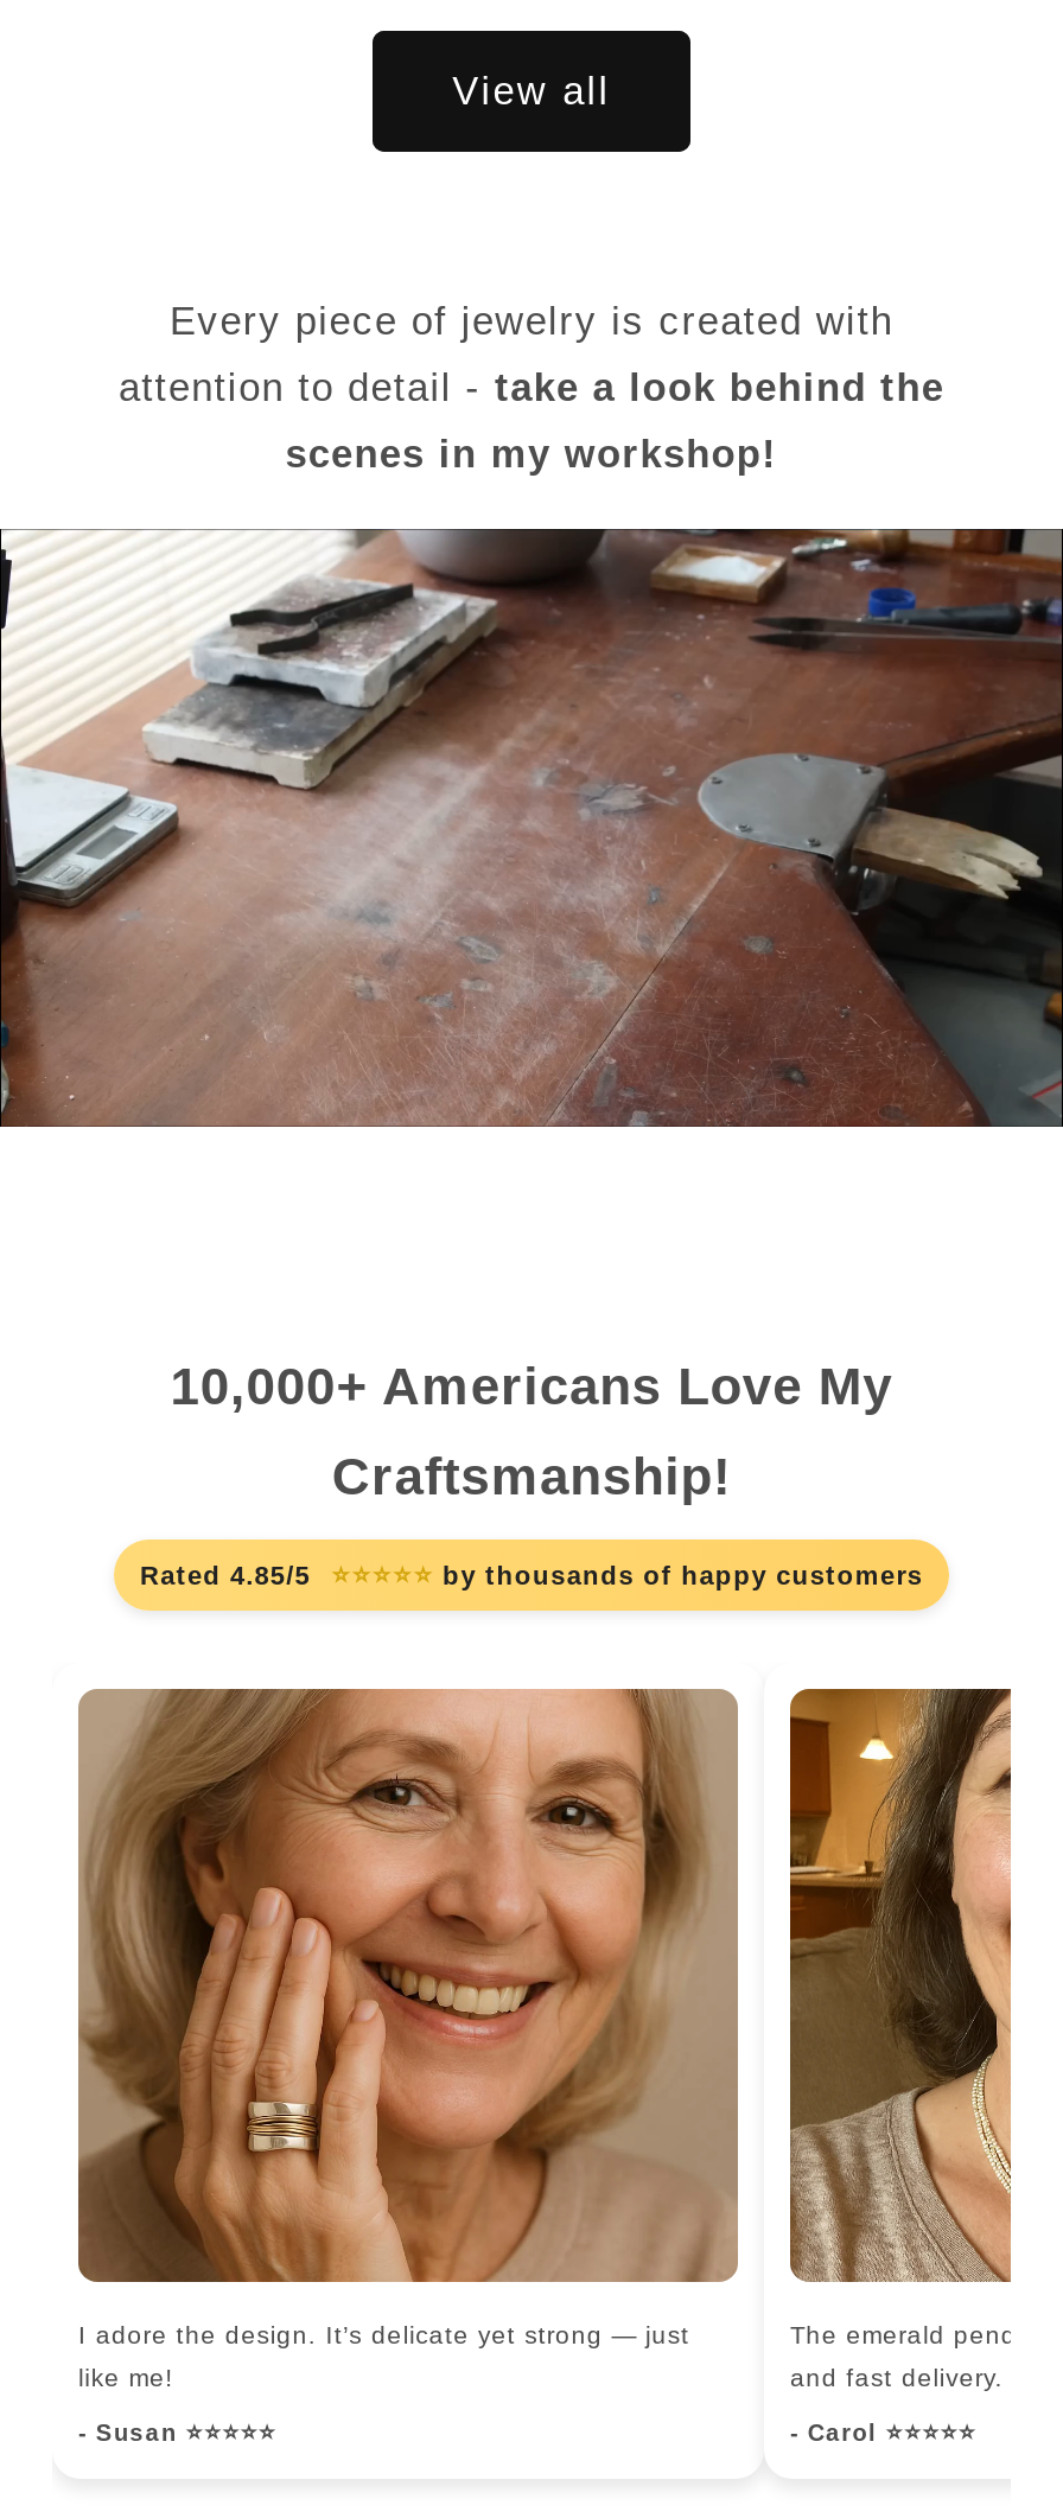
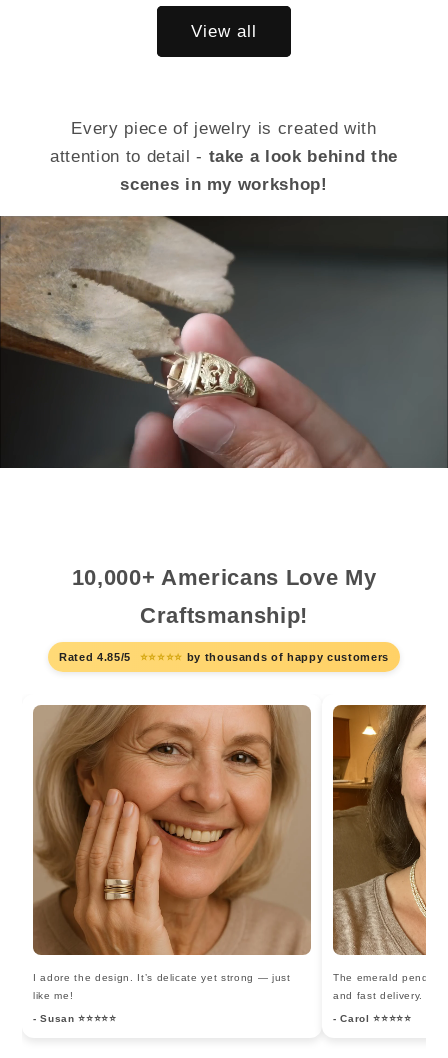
[7,527,1056,1129] [image] -> [3,216,445,469] [image]

